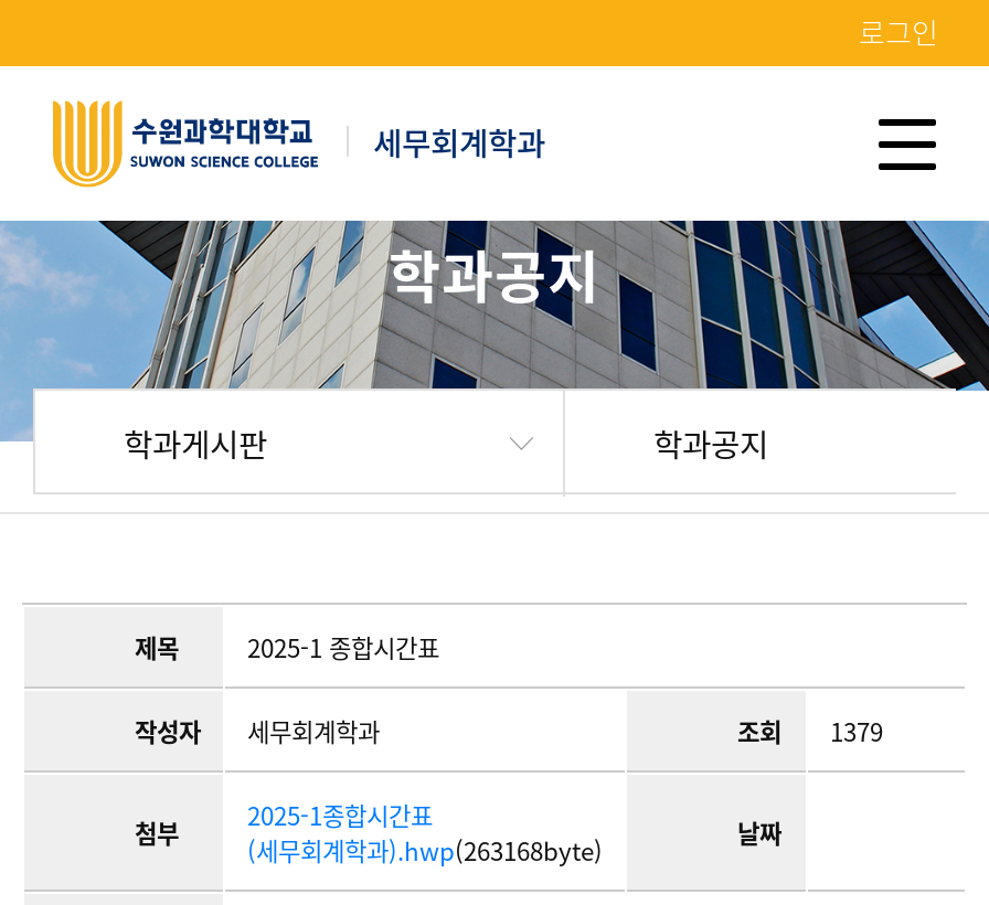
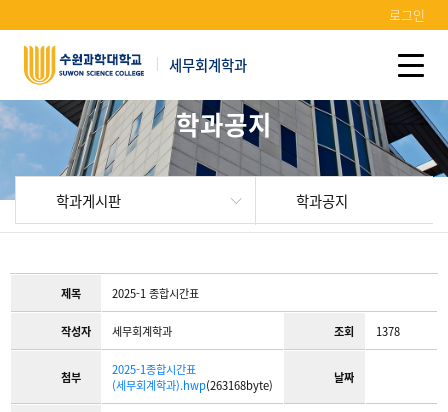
[737,713,883,748] 조회 1379 -> [334,323,400,339] 조회 1378

